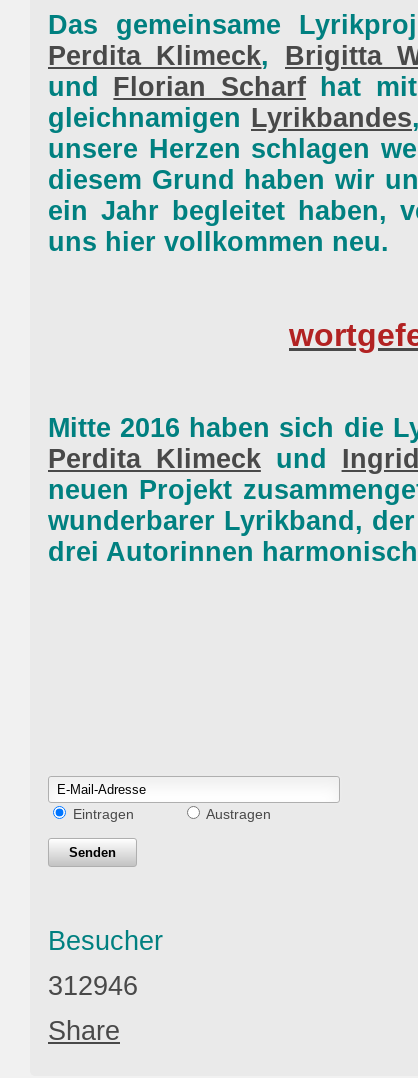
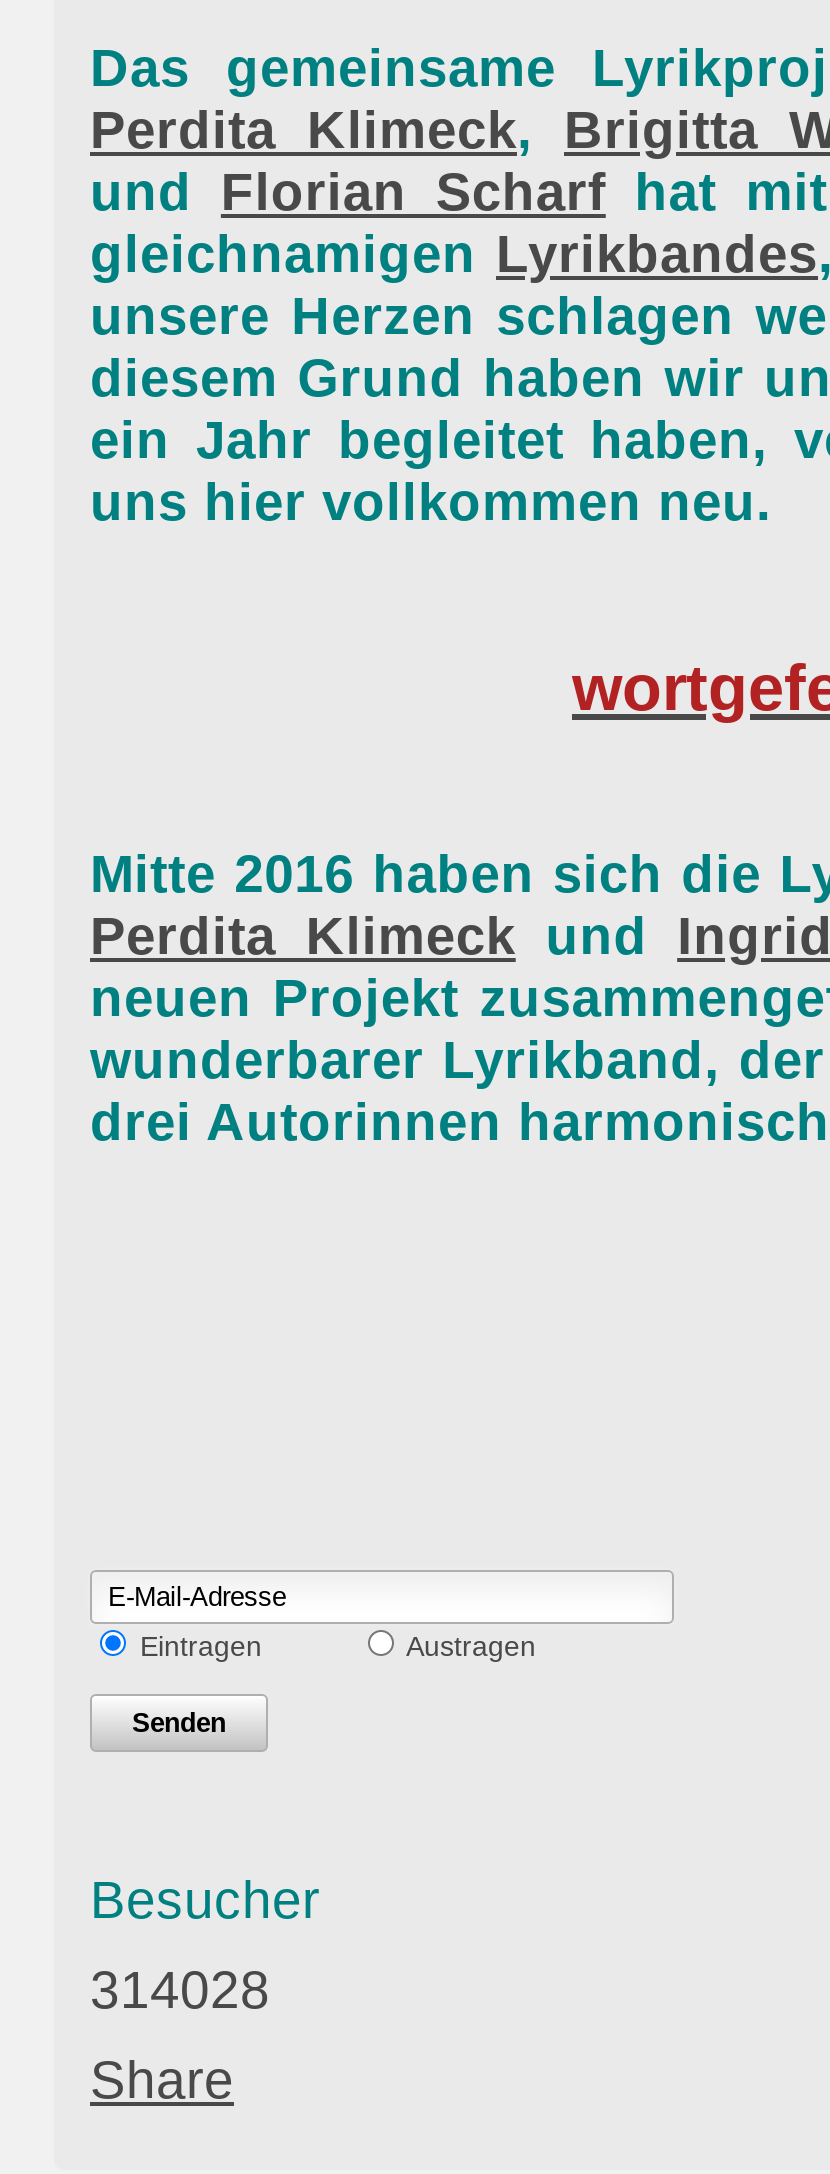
[48,971,138,1001] 312946 -> [90,1960,270,2020] 314028

